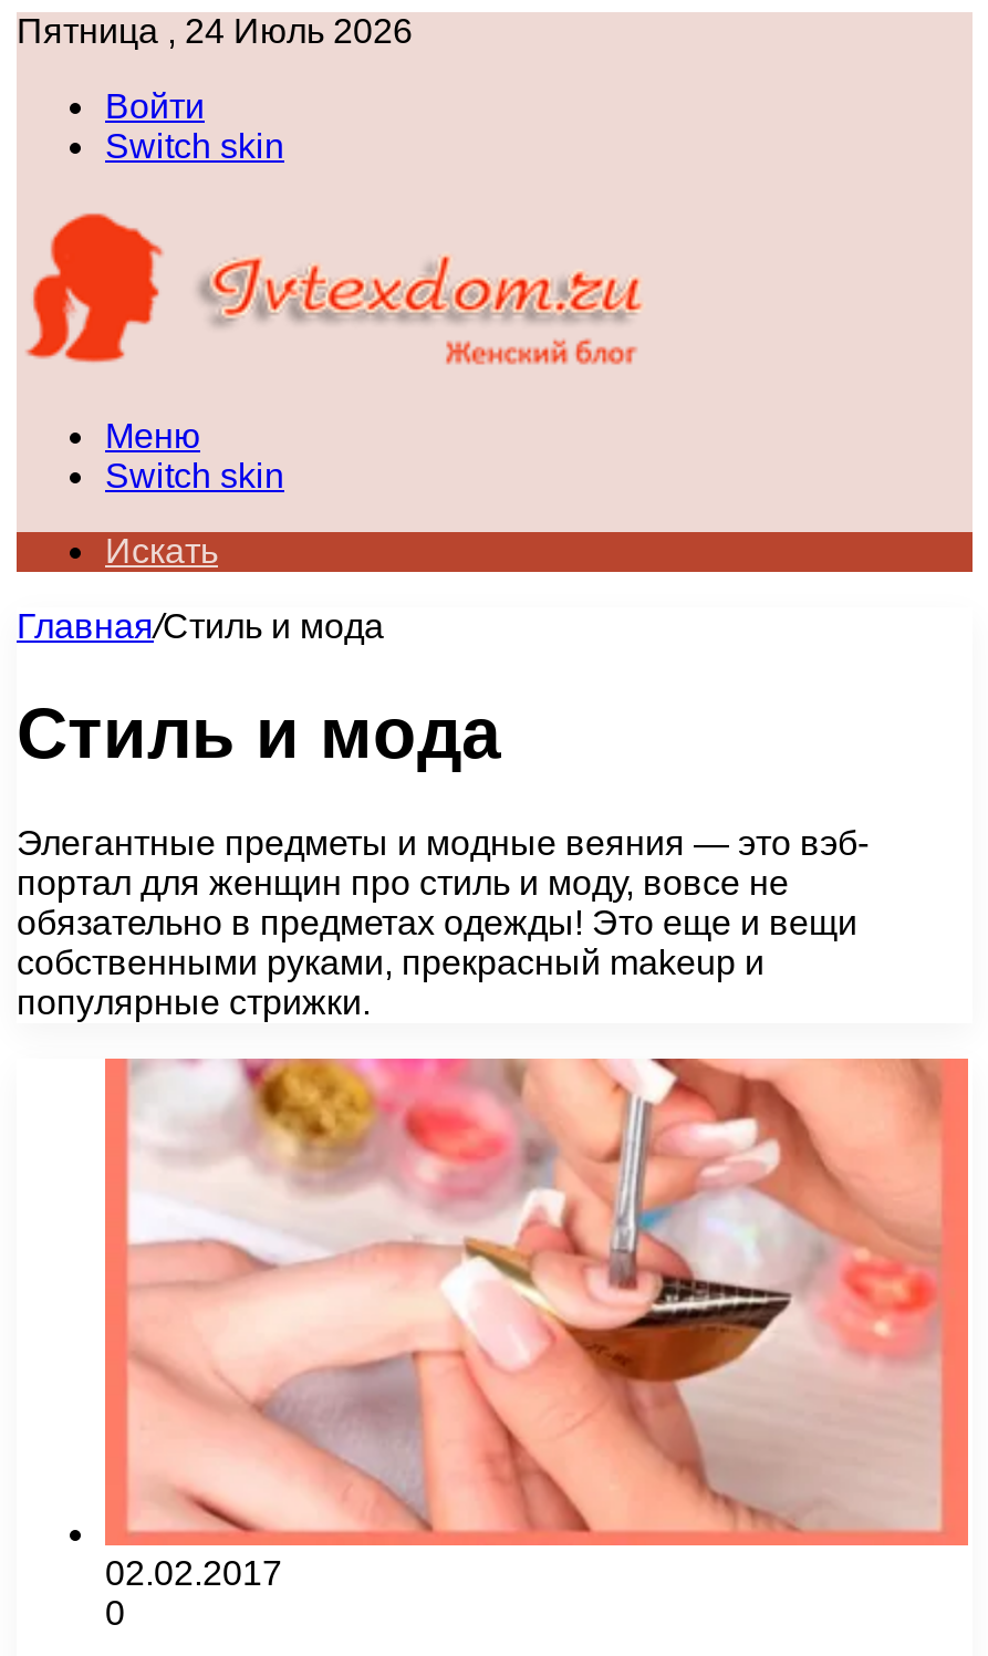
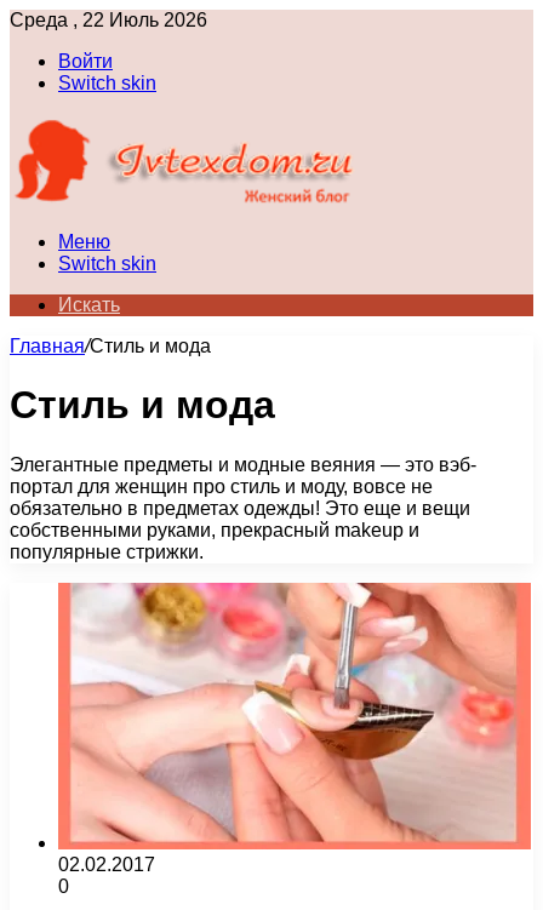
[17,12,413,50] Пятница , 24 Июль 2026 -> [10,10,207,30] Среда , 22 Июль 2026

